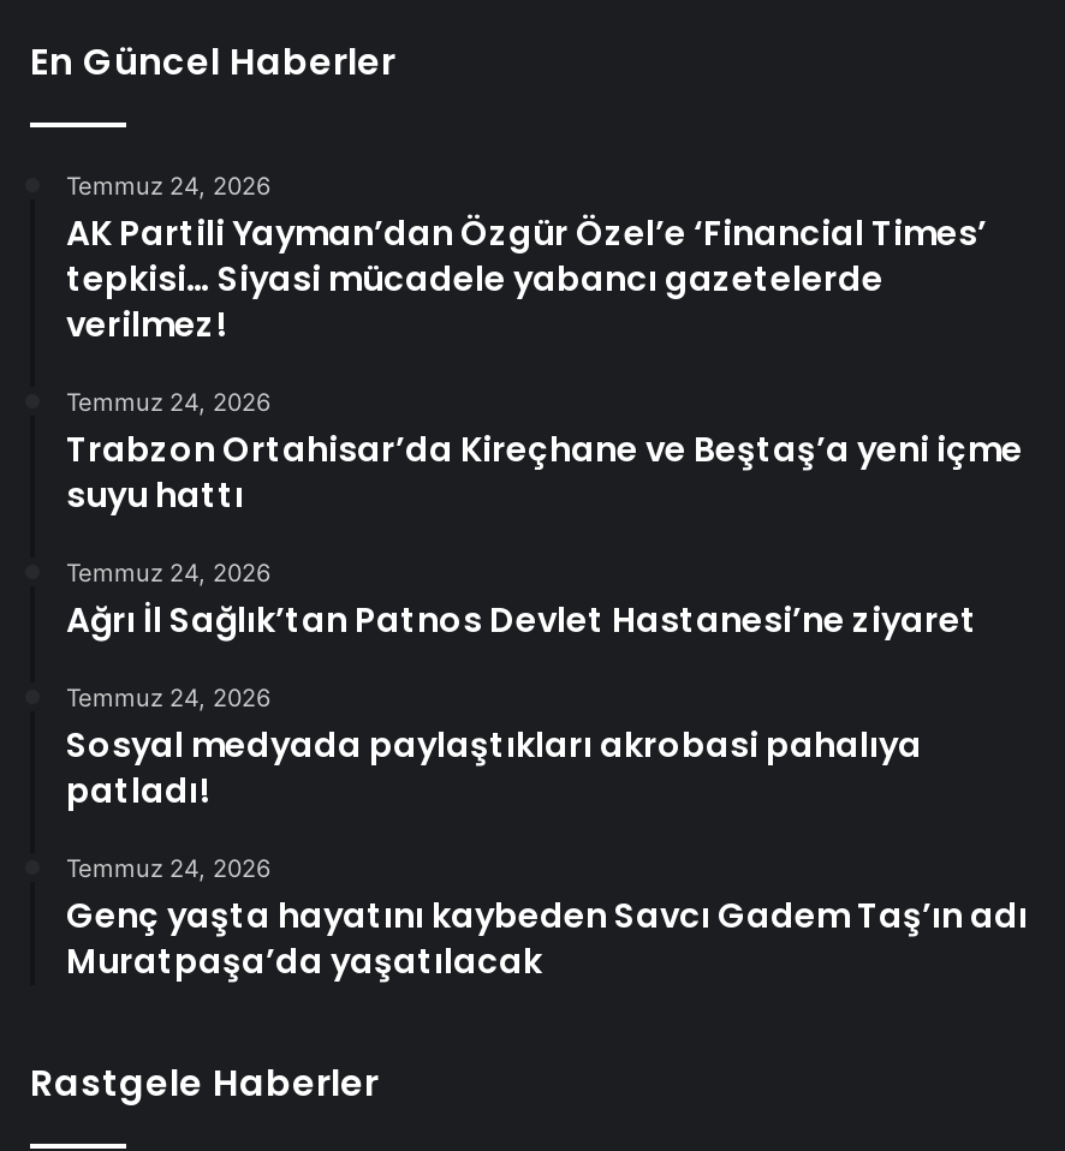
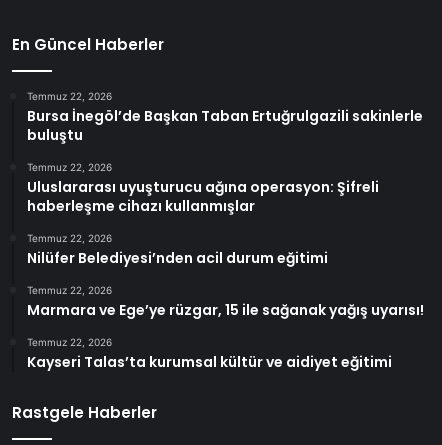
[66,171,987,349] Temmuz 24, 2026 | AK Partili Yayman’dan Özgür Özel’e ‘Financial Times’ | tepkisi… Siyasi mücadele yabancı gazetelerde | verilmez! -> [27,90,423,145] Temmuz 22, 2026 | Bursa İnegöl’de Başkan Taban Ertuğrulgazili sakinlerle | buluştu
[66,388,1023,520] Temmuz 24, 2026 | Trabzon Ortahisar’da Kireçhane ve Beştaş’a yeni içme | suyu hattı -> [27,161,379,216] Temmuz 22, 2026 | Uluslararası uyuşturucu ağına operasyon: Şifreli | haberleşme cihazı kullanmışlar
[66,558,977,645] Temmuz 24, 2026 | Ağrı İl Sağlık’tan Patnos Devlet Hastanesi’ne ziyaret -> [27,232,328,268] Temmuz 22, 2026 | Nilüfer Belediyesi’nden acil durum eğitimi
[66,683,922,815] Temmuz 24, 2026 | Sosyal medyada paylaştıkları akrobasi pahalıya | patladı! -> [27,284,424,320] Temmuz 22, 2026 | Marmara ve Ege’ye rüzgar, 15 ile sağanak yağış uyarısı!
[66,854,1028,986] Temmuz 24, 2026 | Genç yaşta hayatını kaybeden Savcı Gadem Taş’ın adı | Muratpaşa’da yaşatılacak -> [27,336,392,372] Temmuz 22, 2026 | Kayseri Talas’ta kurumsal kültür ve aidiyet eğitimi

